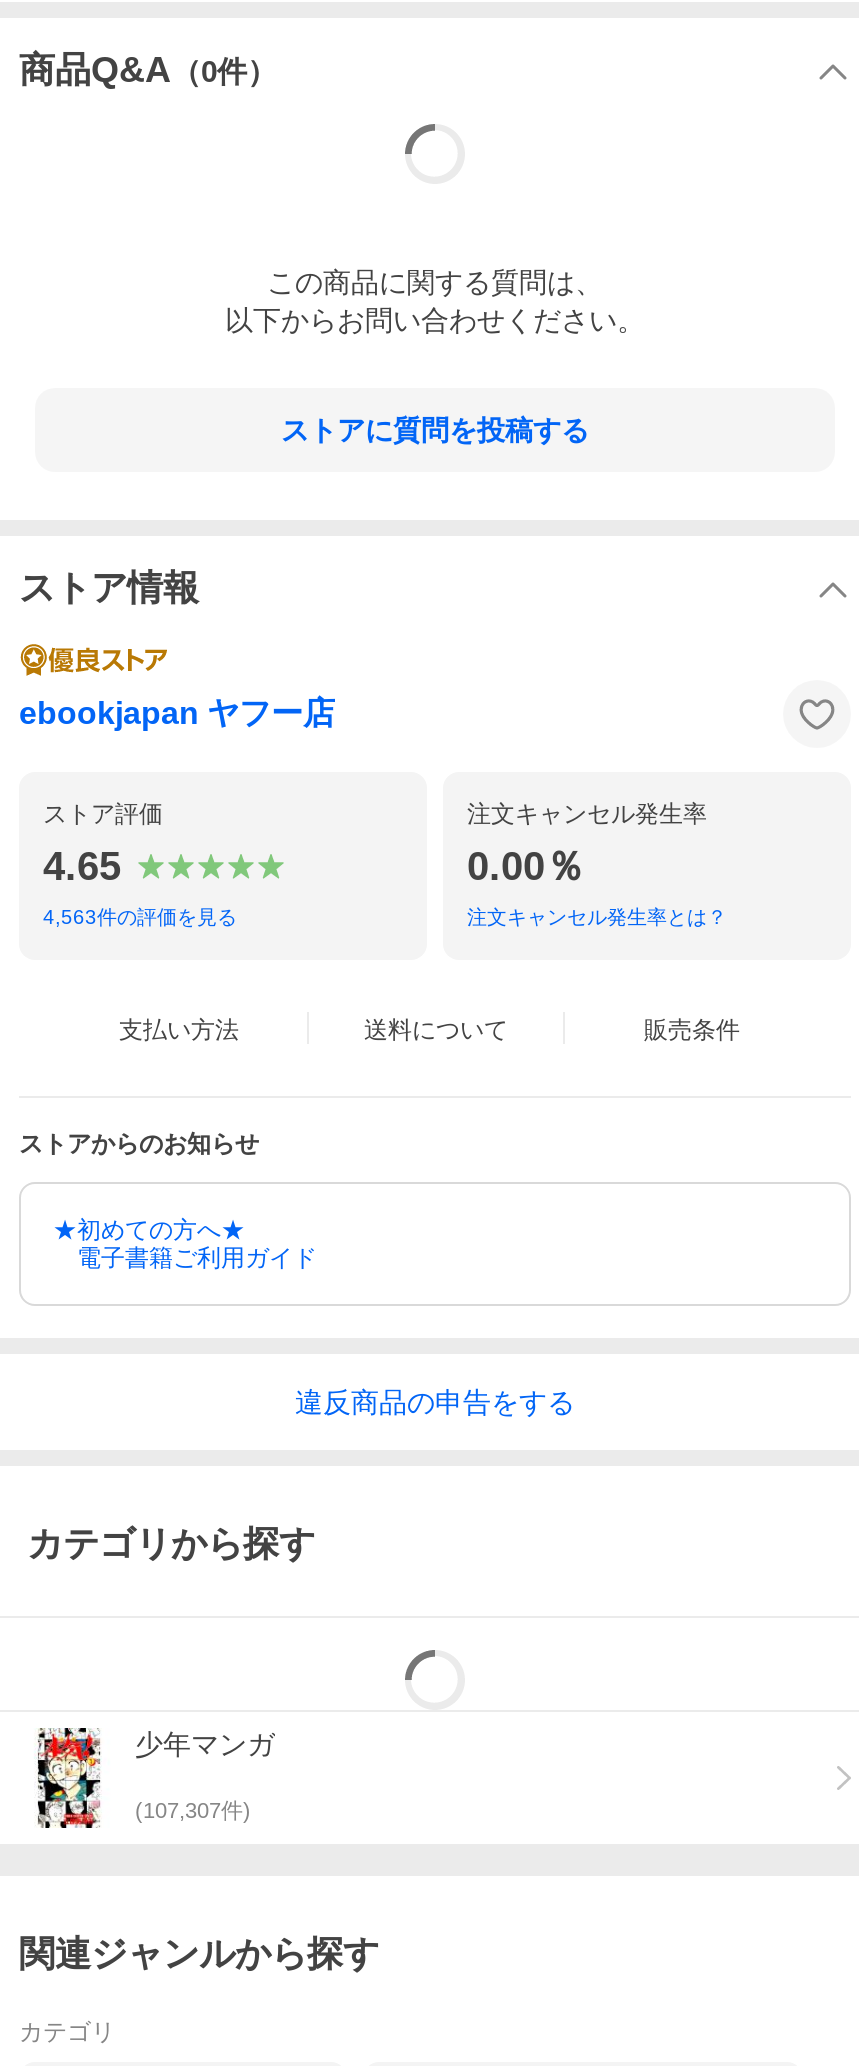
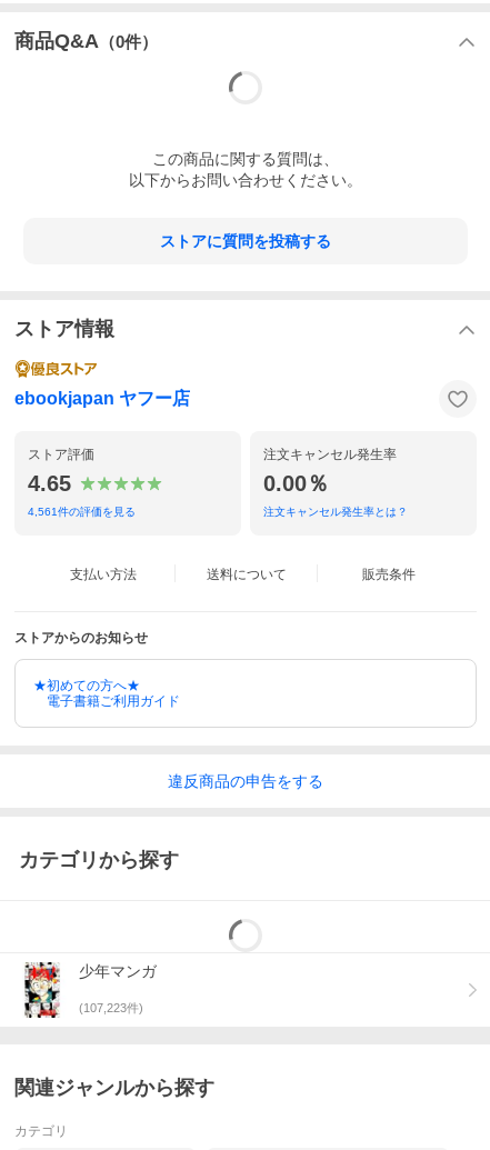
[43,906,237,928] 4,563件の評価を見る -> [28,506,136,518] 4,561件の評価を見る
[135,1798,251,1822] (107,307件) -> [79,1001,143,1015] (107,223件)

